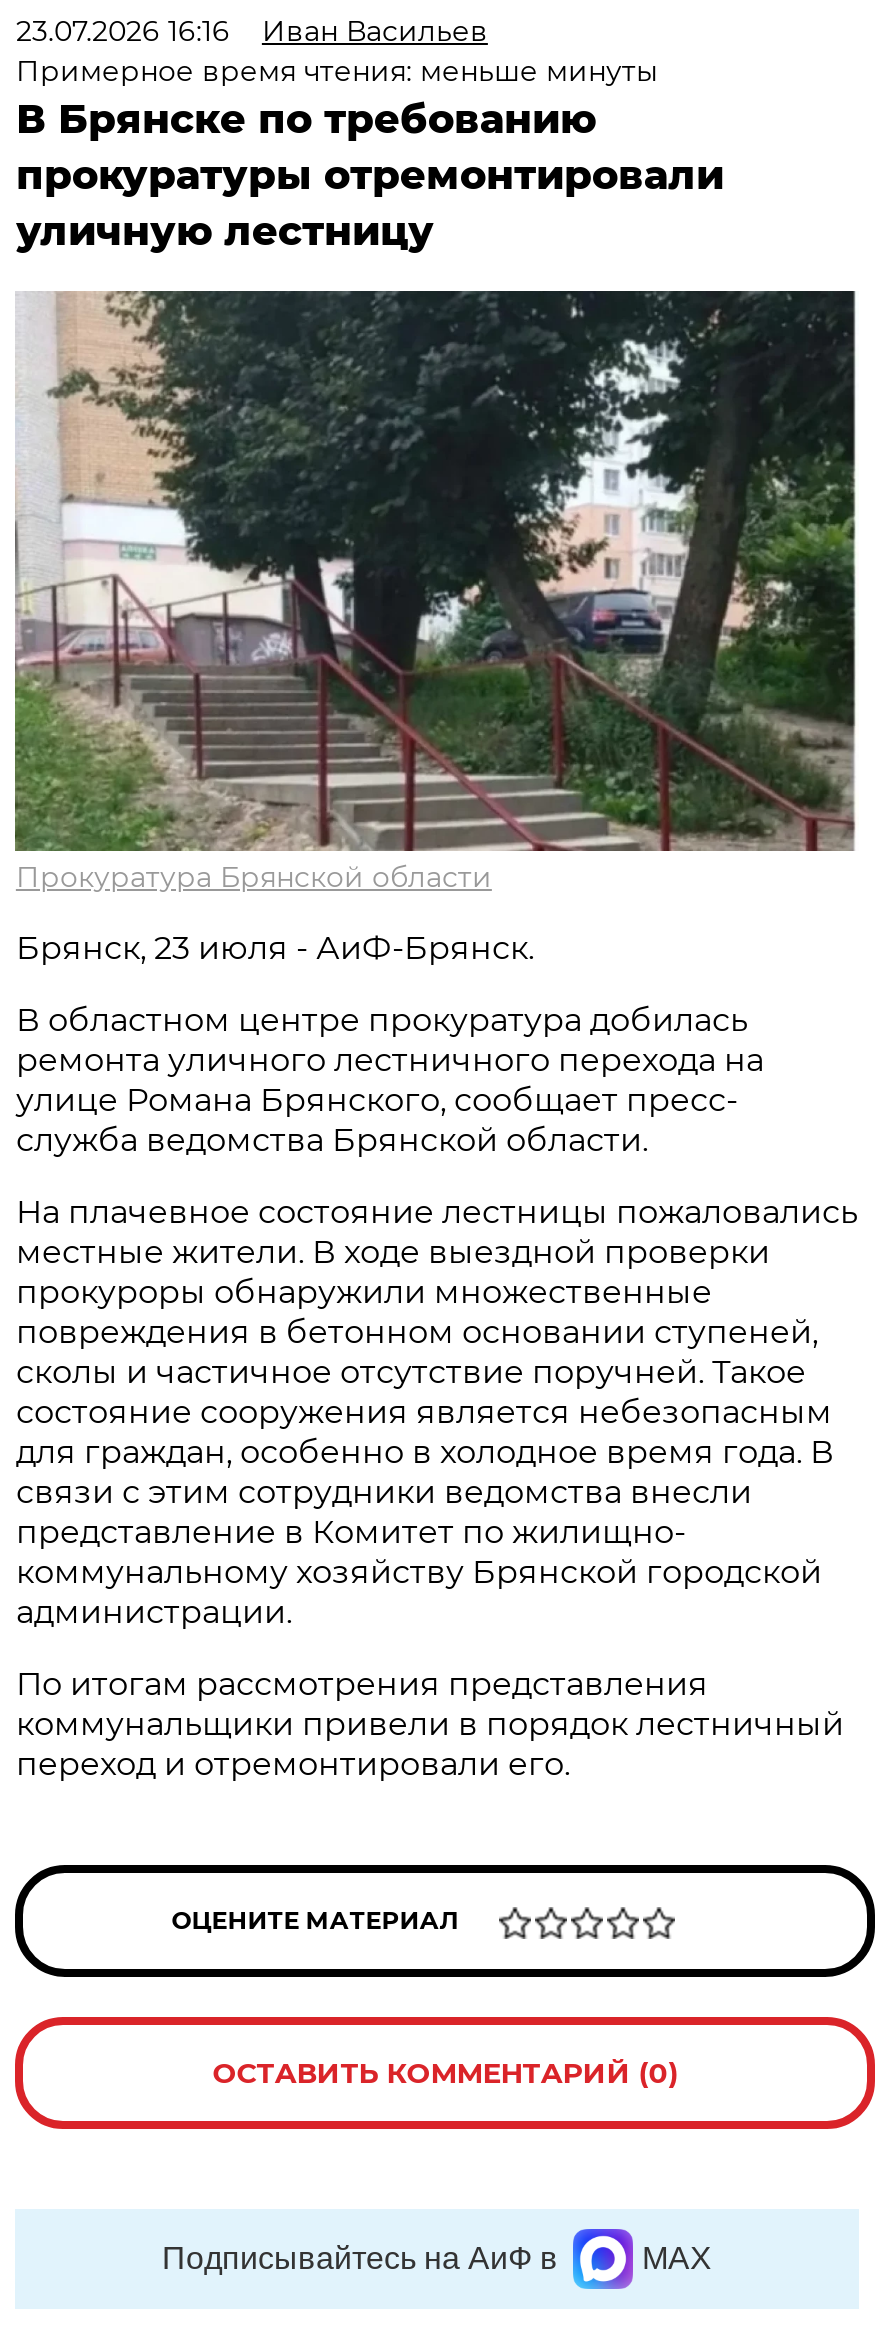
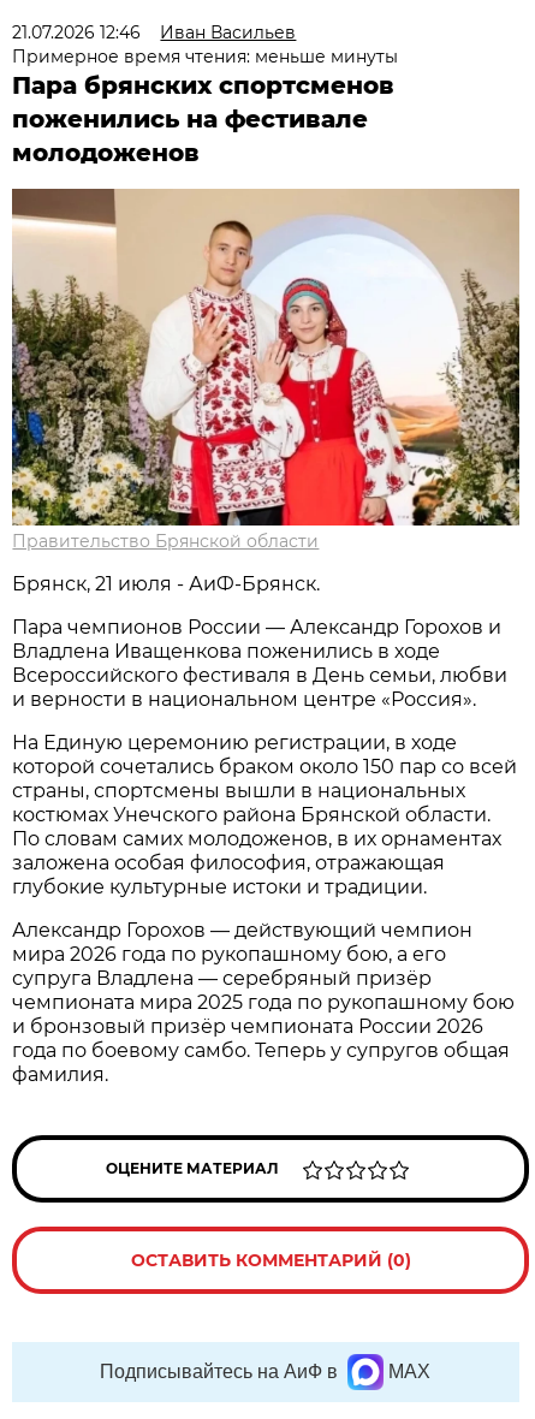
[16,13,488,49] 23.07.2026 16:16 Иван Васильев -> [13,22,296,43] 21.07.2026 12:46 Иван Васильев
[16,95,724,255] В Брянске по требованию | прокуратуры отремонтировали | уличную лестницу -> [13,71,395,167] Пара брянских спортсменов | поженились на фестивале | молодоженов
[13,289,859,895] [image] | Прокуратура Брянской области -> [11,188,521,552] [image] | Правительство Брянской области
[16,929,534,967] Брянск, 23 июля - АиФ-Брянск. -> [13,572,320,595] Брянск, 21 июля - АиФ-Брянск.
[16,1001,764,1159] В областном центре прокуратура добилась | ремонта уличного лестничного перехода на | улице Романа Брянского, сообщает пресс- | служба ведомства Брянской области. -> [13,616,508,711] Пара чемпионов России — Александр Горохов и | Владлена Иващенкова поженились в ходе | Всероссийского фестиваля в День семьи, любви | и верности в национальном центре «Россия».
[16,1193,858,1631] На плачевное состояние лестницы пожаловались | местные жители. В ходе выездной проверки | прокуроры обнаружили множественные | повреждения в бетонном основании ступеней, | сколы и частичное отсутствие поручней. Такое | состояние сооружения является небезопасным | для граждан, особенно в холодное время года. В | связи с этим сотрудники ведомства внесли | представление в Комитет по жилищно- | коммунальному хозяйству Брянской городской | администрации. -> [13,731,517,898] На Единую церемонию регистрации, в ходе | которой сочетались браком около 150 пар со всей | страны, спортсмены вышли в национальных | костюмах Унечского района Брянской области. | По словам самих молодоженов, в их орнаментах | заложена особая философия, отражающая | глубокие культурные истоки и традиции.
[16,1665,844,1783] По итогам рассмотрения представления | коммунальщики привели в порядок лестничный | переход и отремонтировали его. -> [13,919,515,1086] Александр Горохов — действующий чемпион | мира 2026 года по рукопашному бою, а его | супруга Владлена — серебряный призёр | чемпионата мира 2025 года по рукопашному бою | и бронзовый призёр чемпионата России 2026 | года по боевому самбо. Теперь у супругов общая | фамилия.

